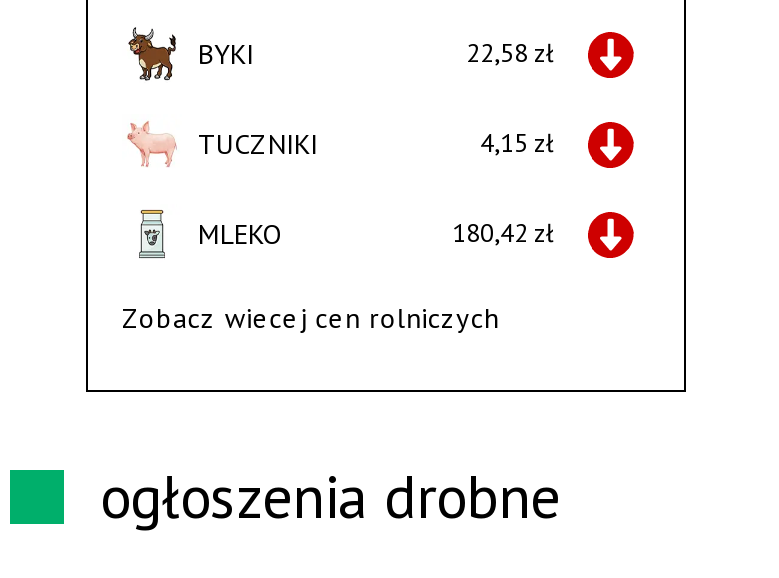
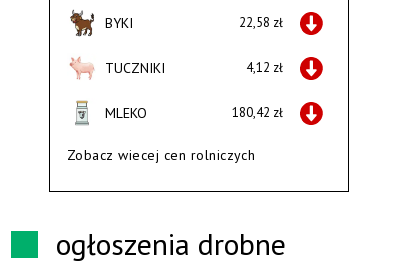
[480,127,554,161] 4,15 zł -> [246,59,283,76] 4,12 zł

